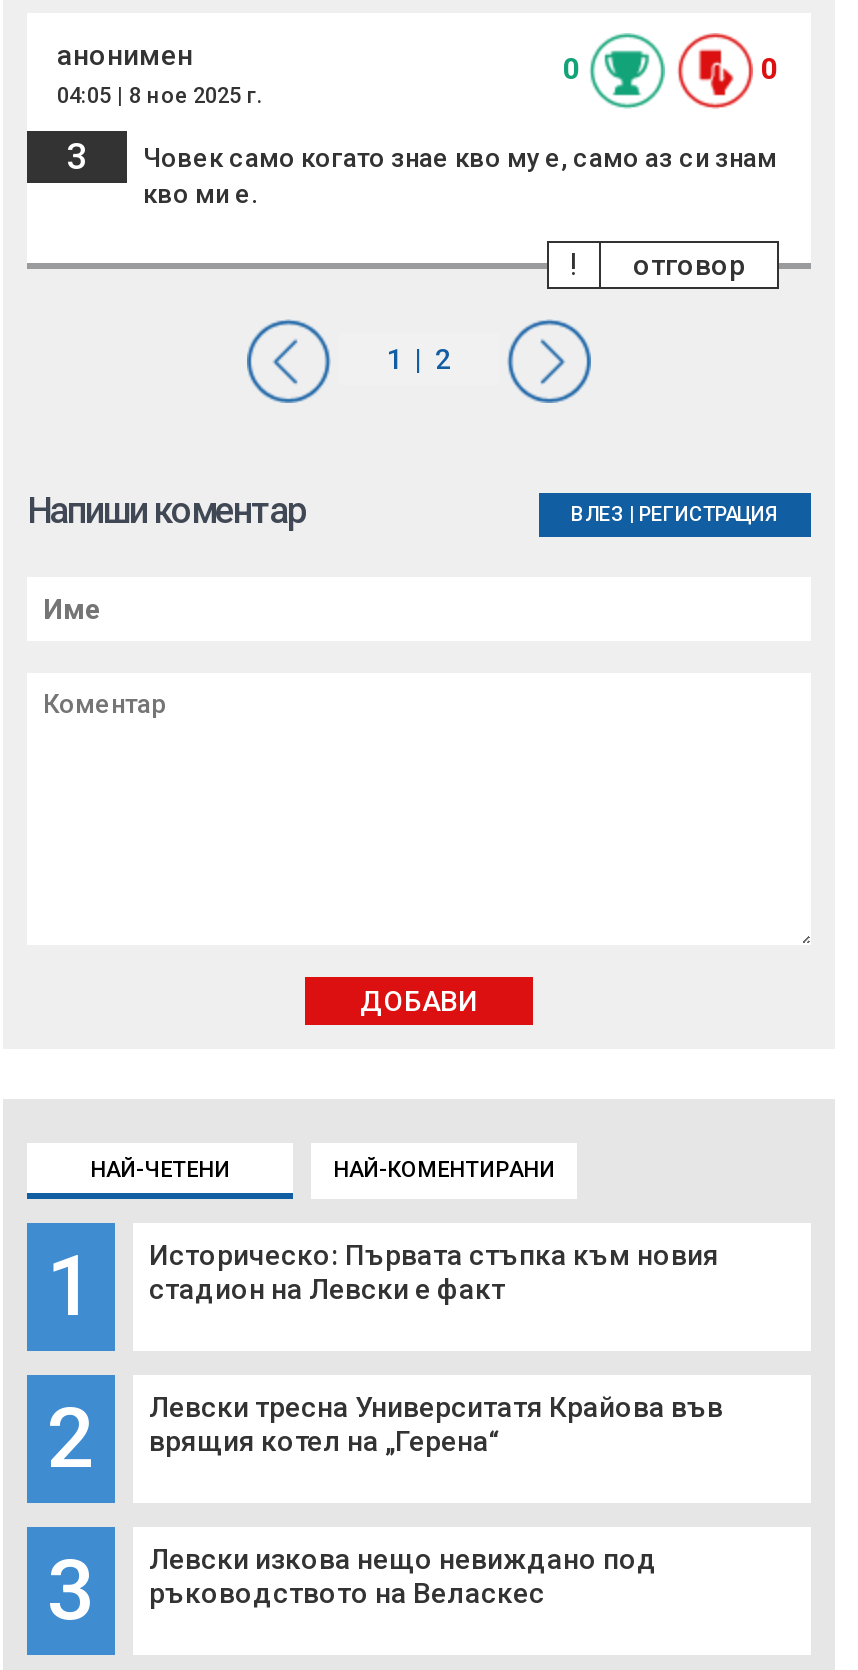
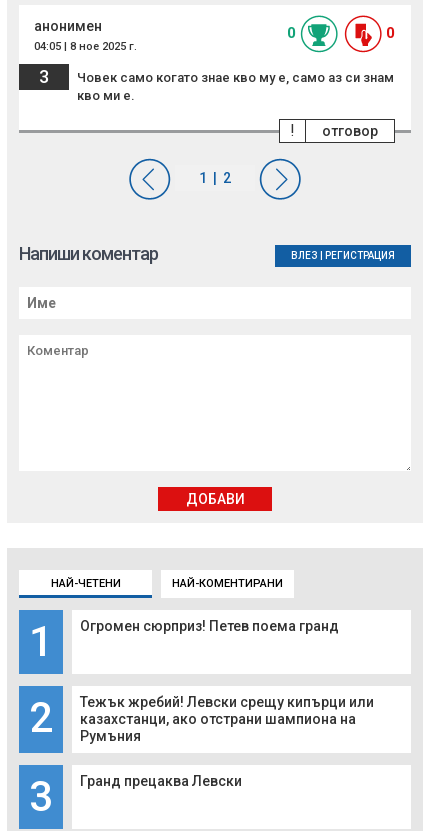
[149,1239,719,1305] Историческо: Първата стъпка към новия | стадион на Левски е факт -> [80,618,339,634] Огромен сюрприз! Петев поема гранд
[149,1391,723,1457] Левски тресна Университатя Крайова във | врящия котел на „Герена“ -> [80,694,374,744] Тежък жребий! Левски срещу кипърци или | казахстанци, ако отстрани шампиона на | Румъния
[149,1543,657,1609] Левски изкова нещо невиждано под | ръководството на Веласкес -> [80,773,242,789] Гранд прецаква Левски

